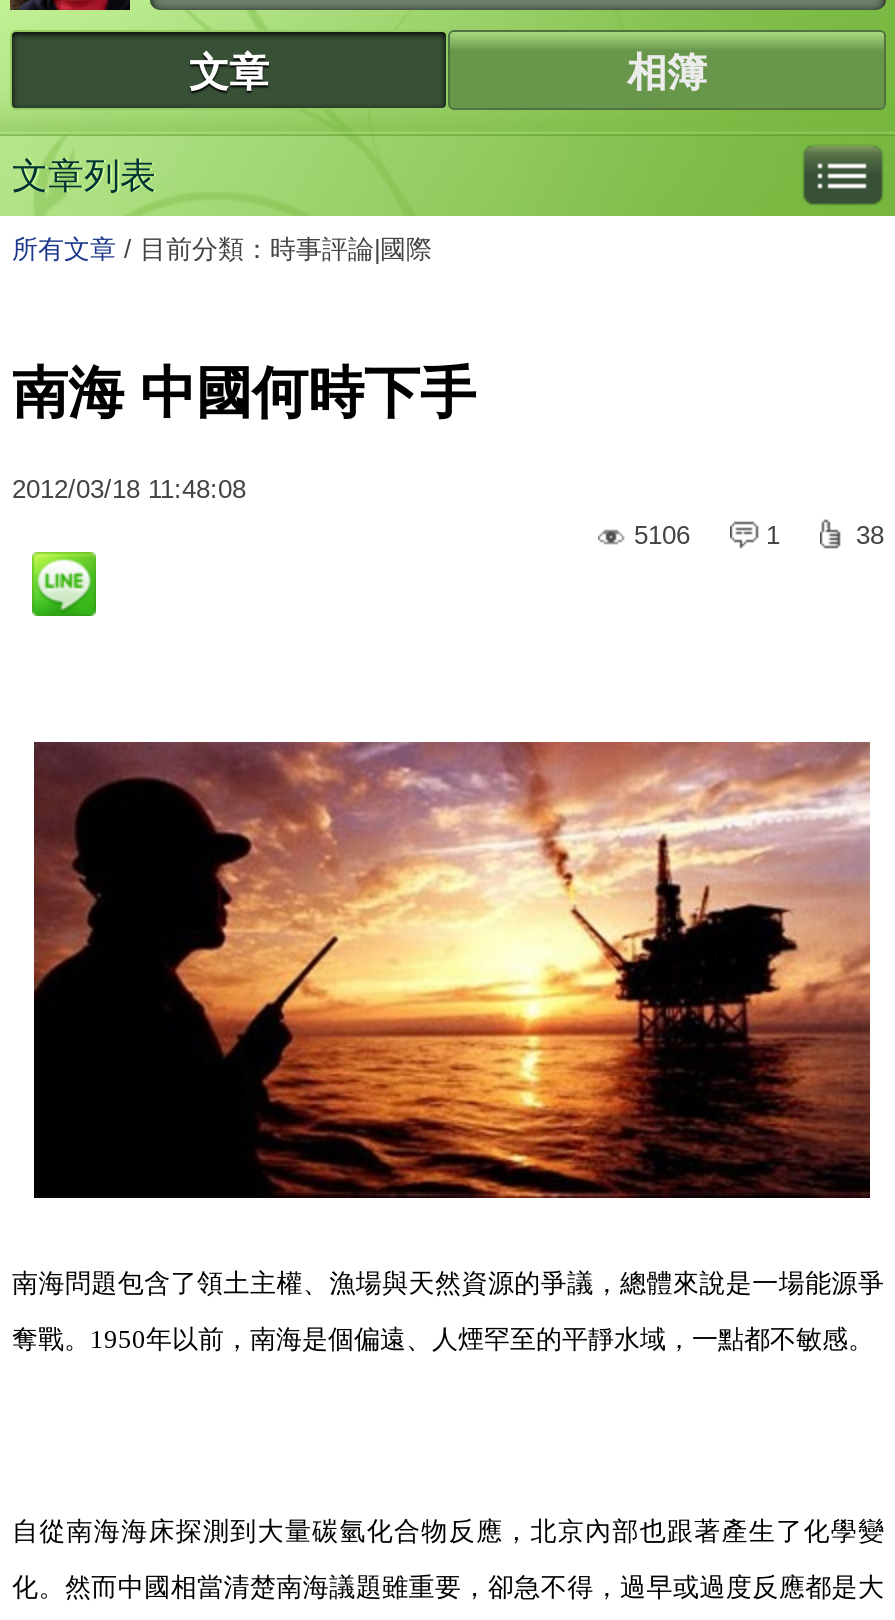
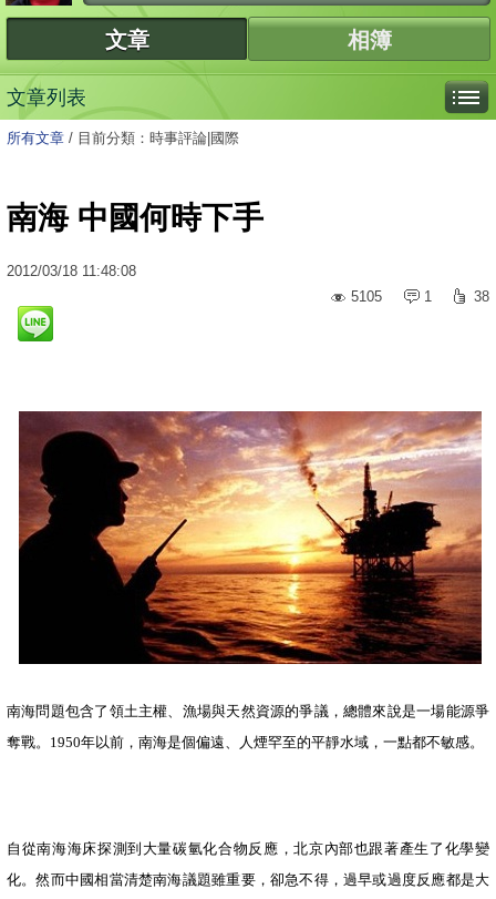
[634,520,690,550] 5106 -> [351,288,382,305] 5105

